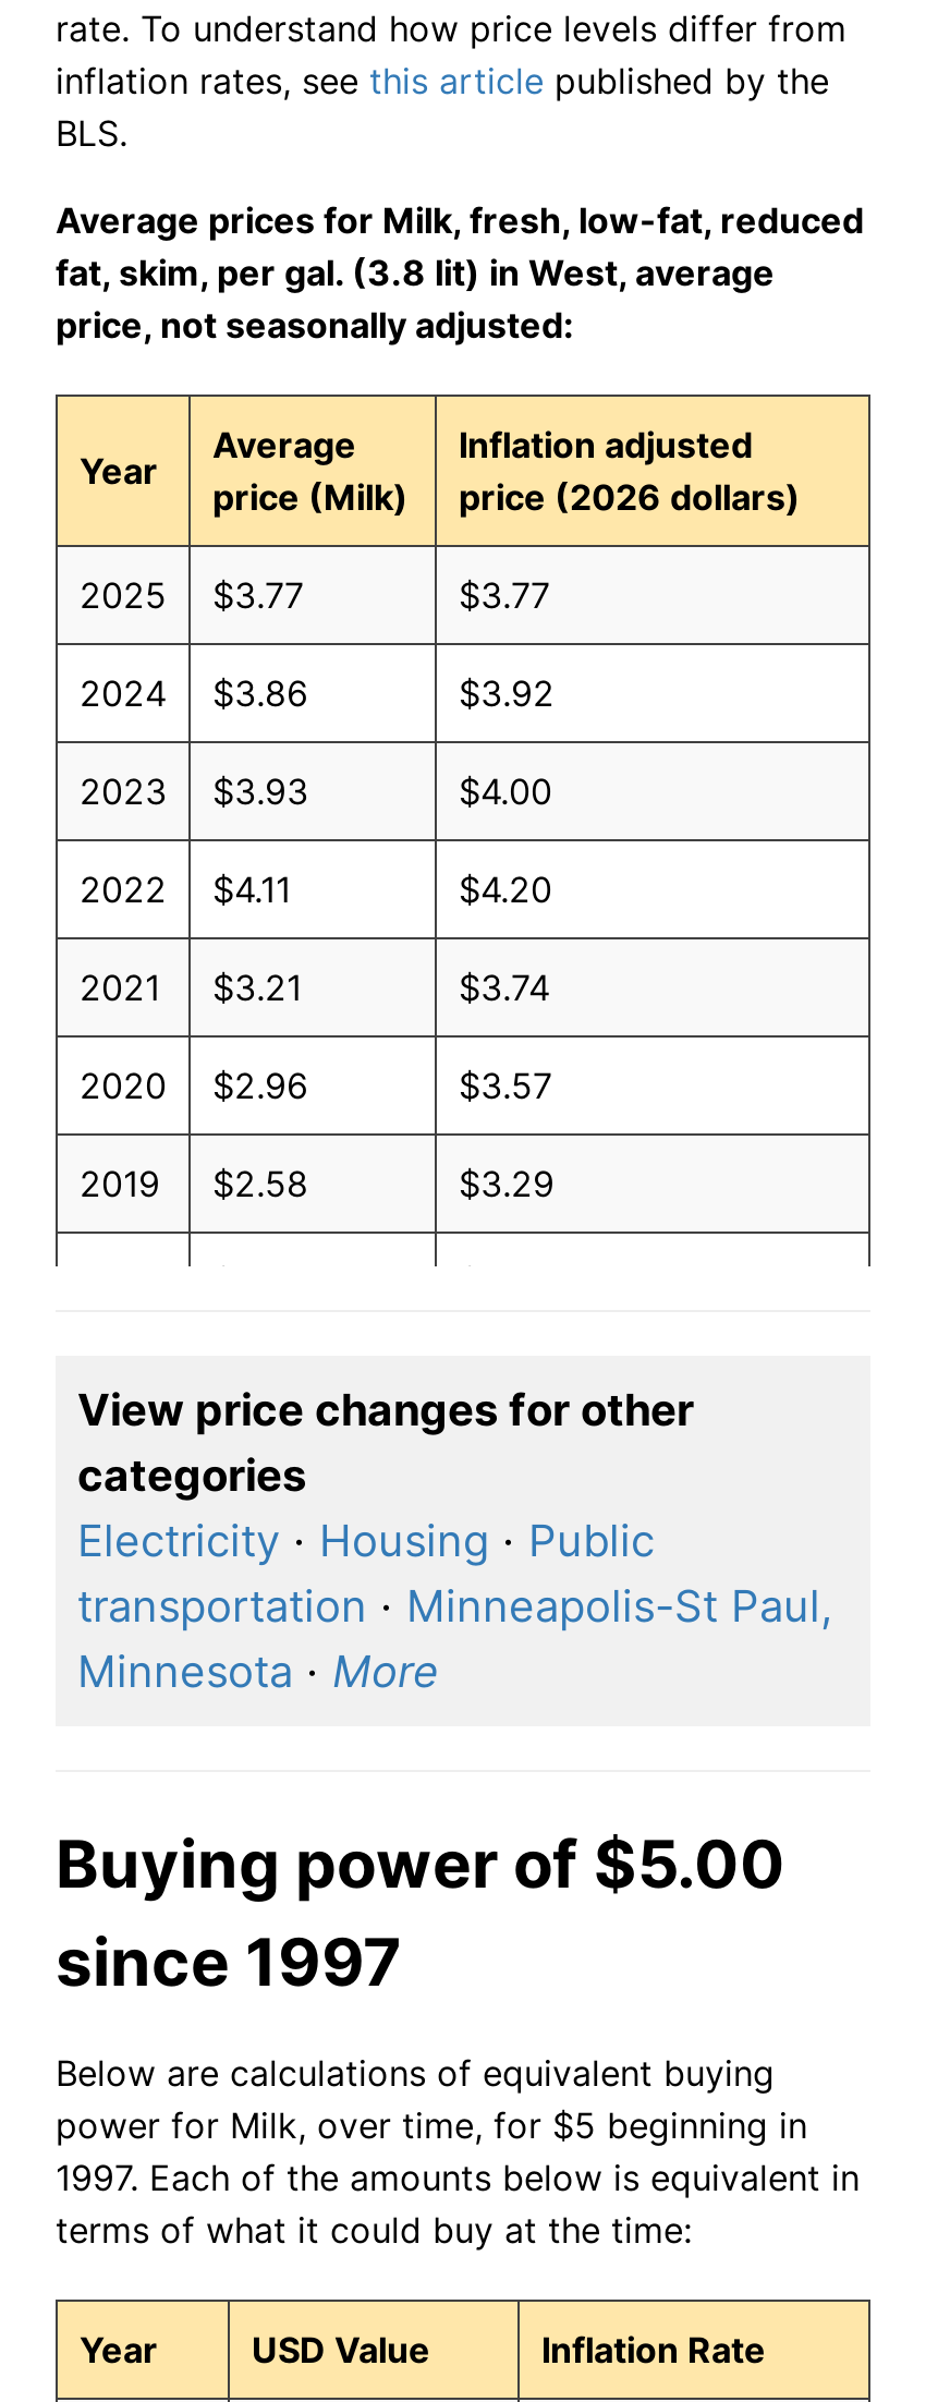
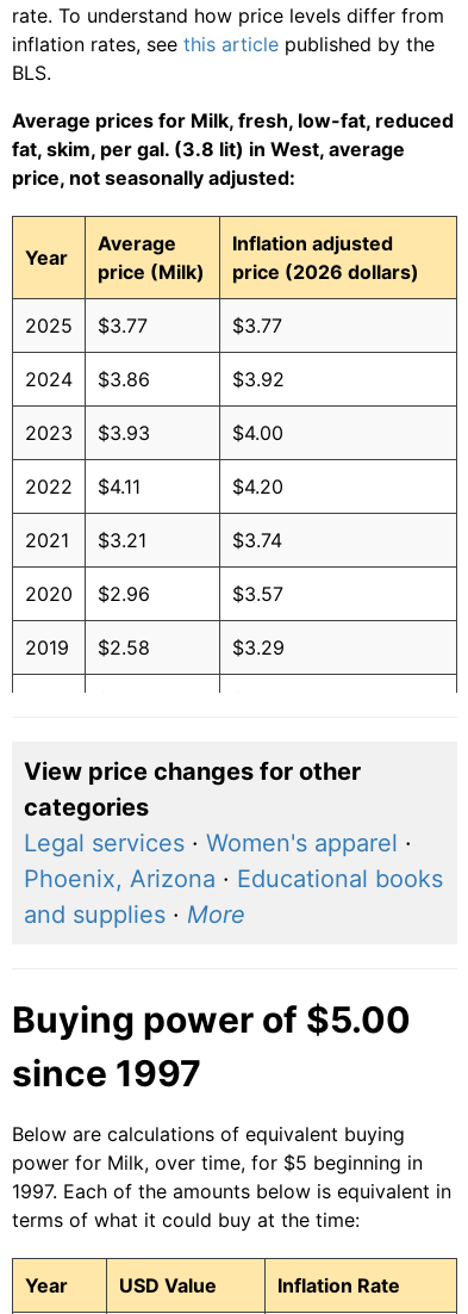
[77,1515,833,1698] Electricity · Housing · Public | transportation · Minneapolis-St Paul, | Minnesota · More -> [24,829,443,929] Legal services · Women's apparel · | Phoenix, Arizona · Educational books | and supplies · More

